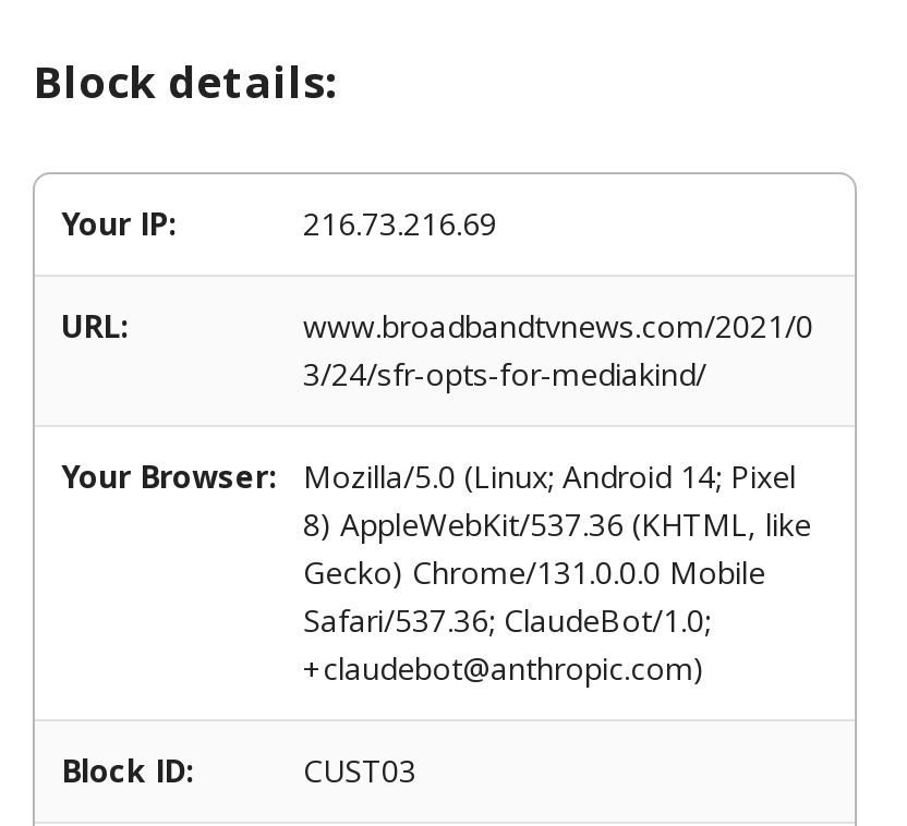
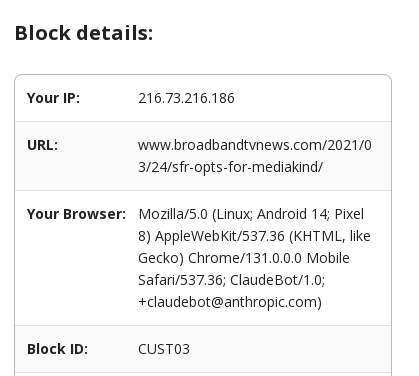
[303,203,497,244] 216.73.216.69 -> [138,88,235,107] 216.73.216.186

